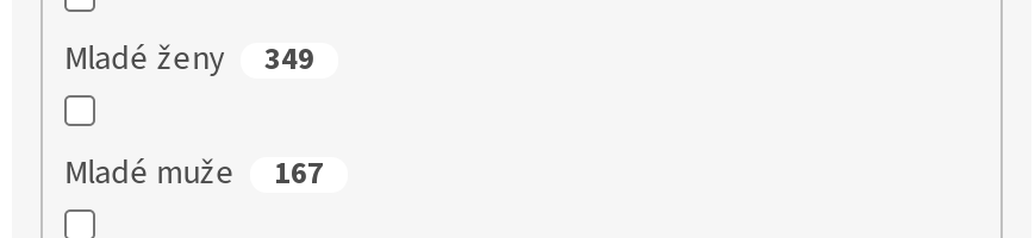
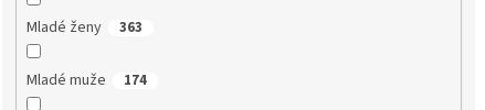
[64,36,314,83] Mladé ženy 349 -> [26,16,142,38] Mladé ženy 363
[64,150,324,198] Mladé muže 167 -> [26,69,147,91] Mladé muže 174

